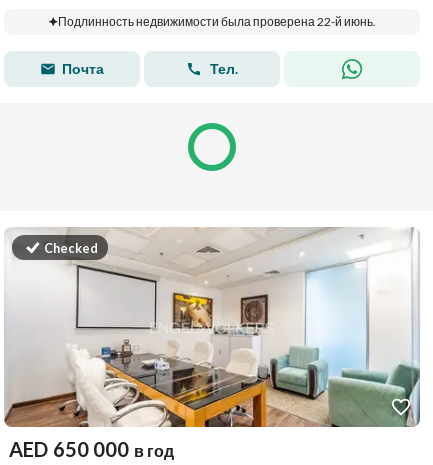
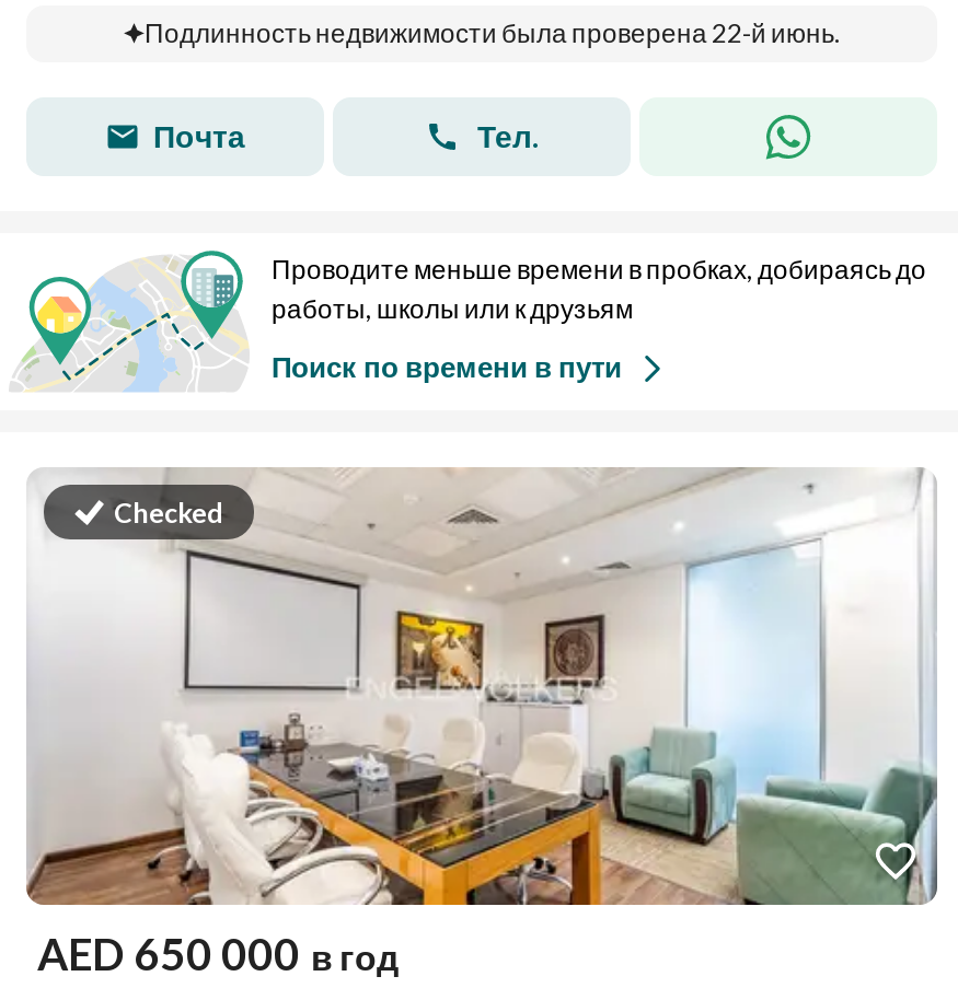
none -> [22,248,926,393] [image] | Проводите меньше времени в пробках, добираясь до | работы, школы или к друзьям | Поиск по времени в пути

